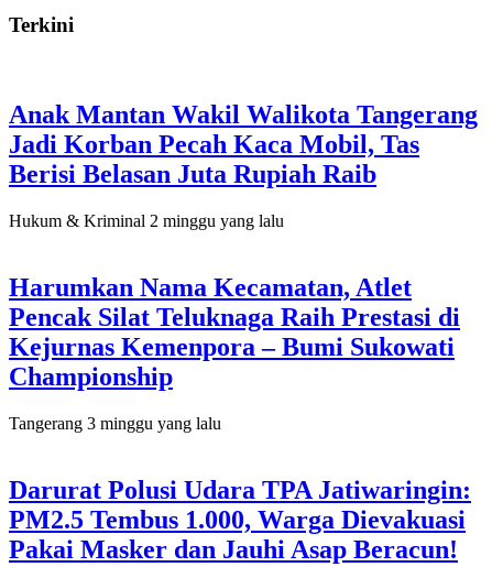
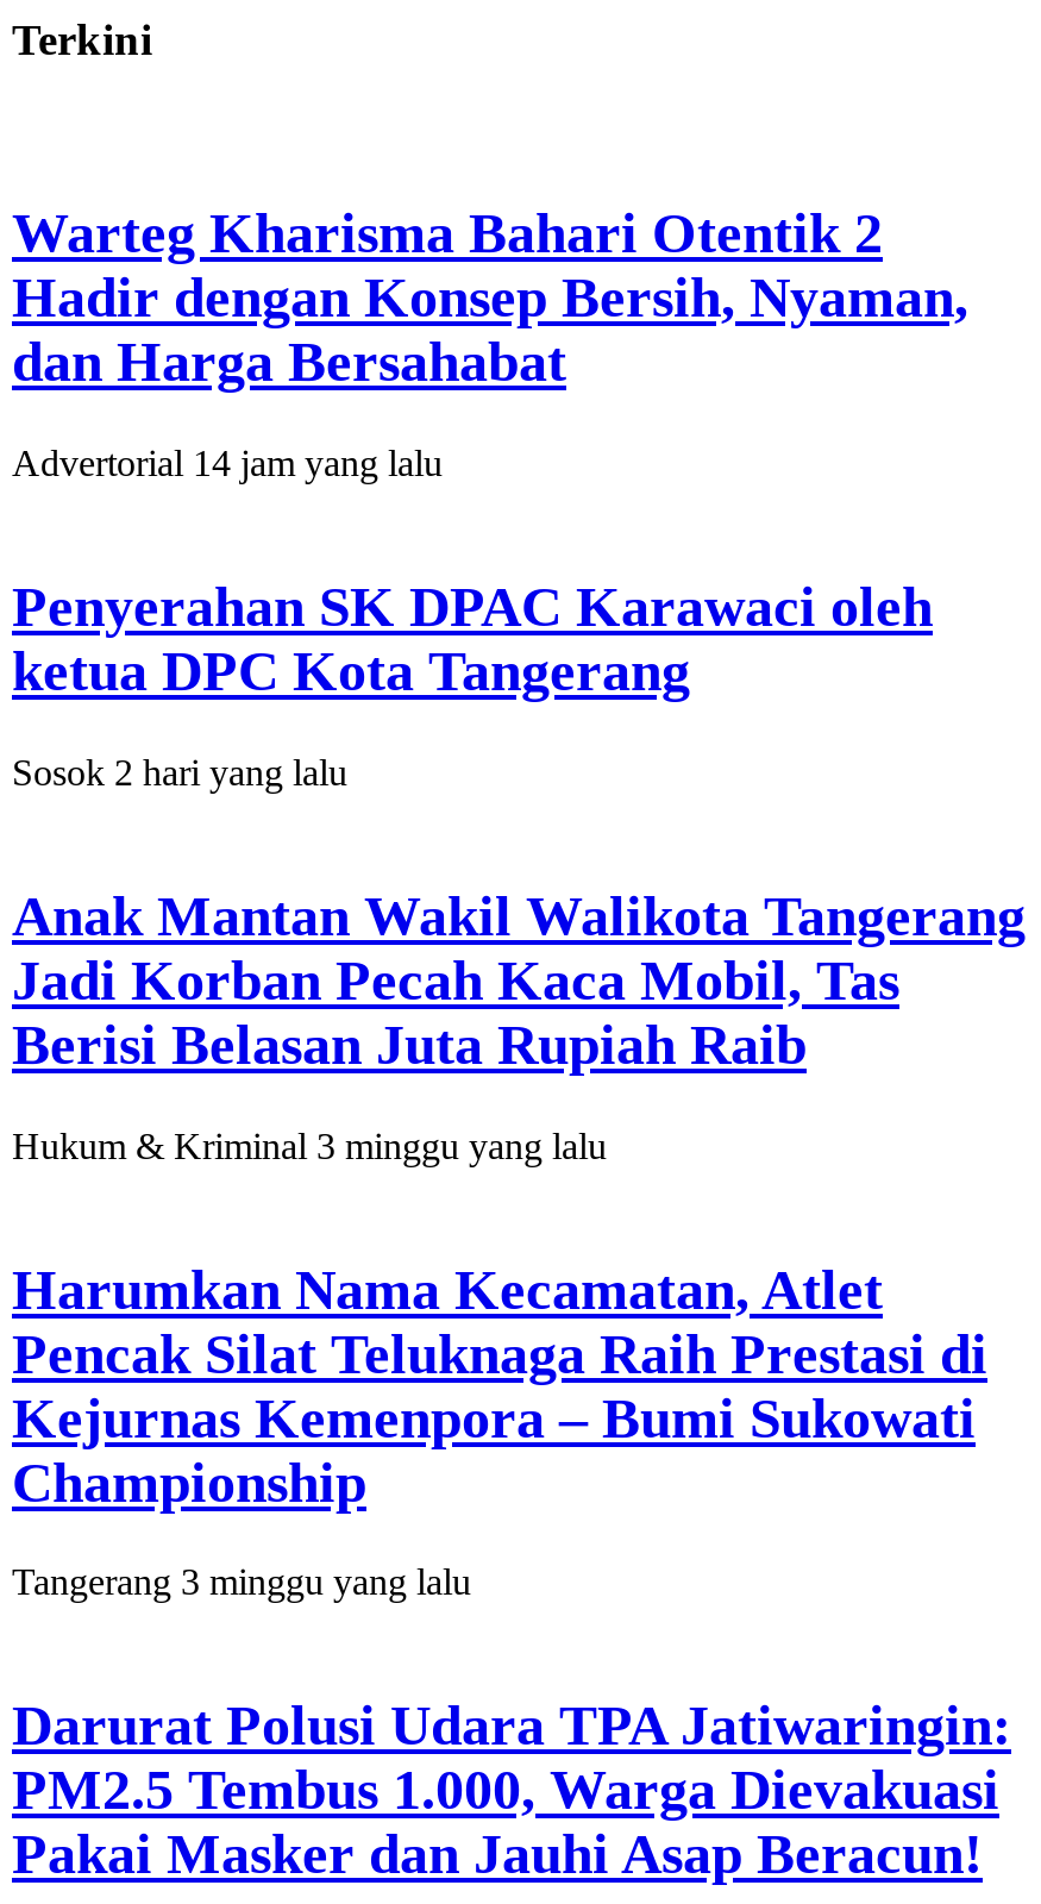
none -> [12,203,968,792] Warteg Kharisma Bahari Otentik 2 | Hadir dengan Konsep Bersih, Nyaman, | dan Harga Bersahabat | Advertorial 14 jam yang lalu | Penyerahan SK DPAC Karawaci oleh | ketua DPC Kota Tangerang | Sosok 2 hari yang lalu
[9,211,284,230] Hukum & Kriminal 2 minggu yang lalu -> [12,1125,607,1165] Hukum & Kriminal 3 minggu yang lalu

